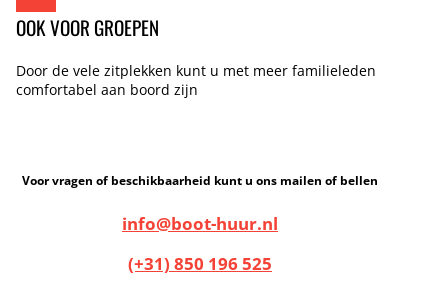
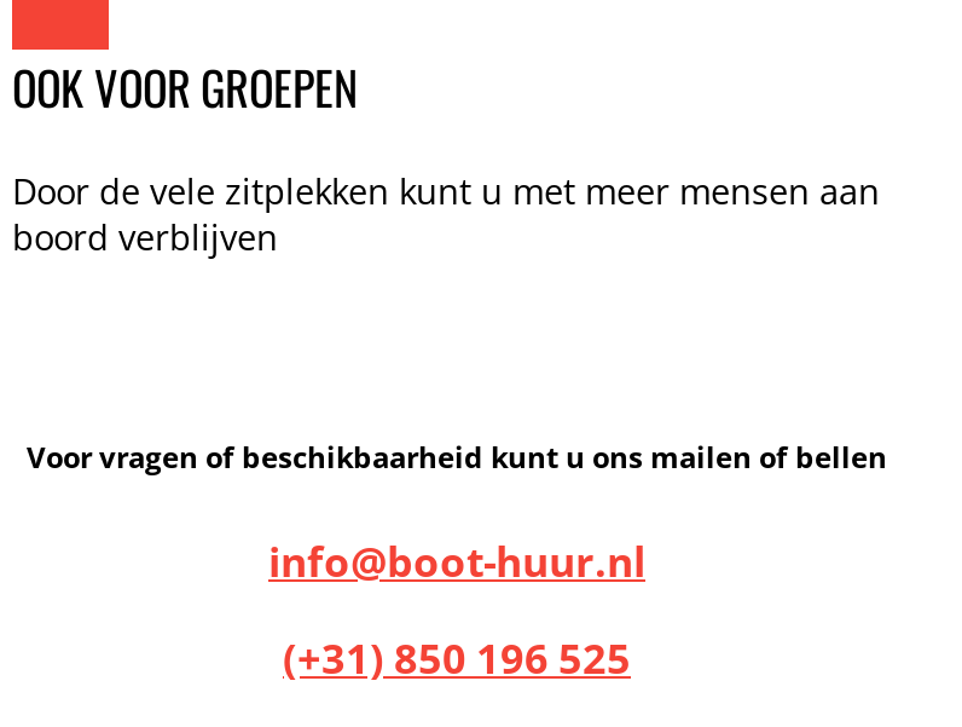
[16,61,376,99] Door de vele zitplekken kunt u met meer familieleden | comfortabel aan boord zijn -> [12,168,880,260] Door de vele zitplekken kunt u met meer mensen aan | boord verblijven

